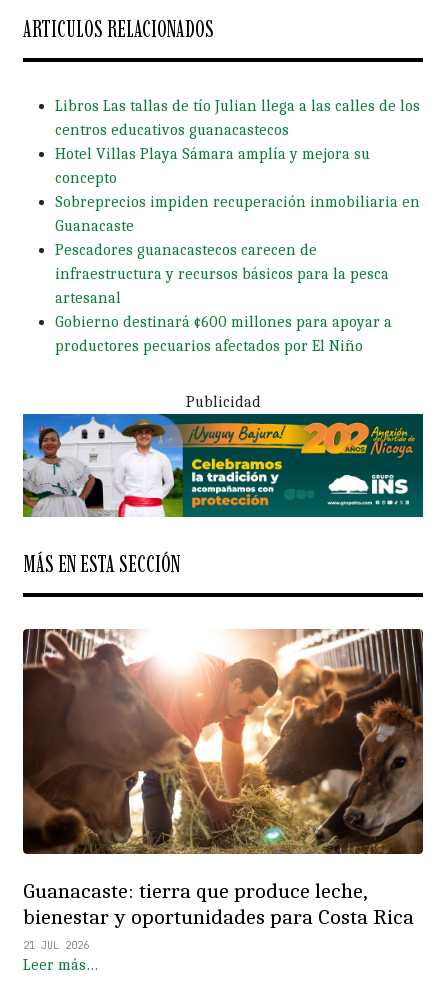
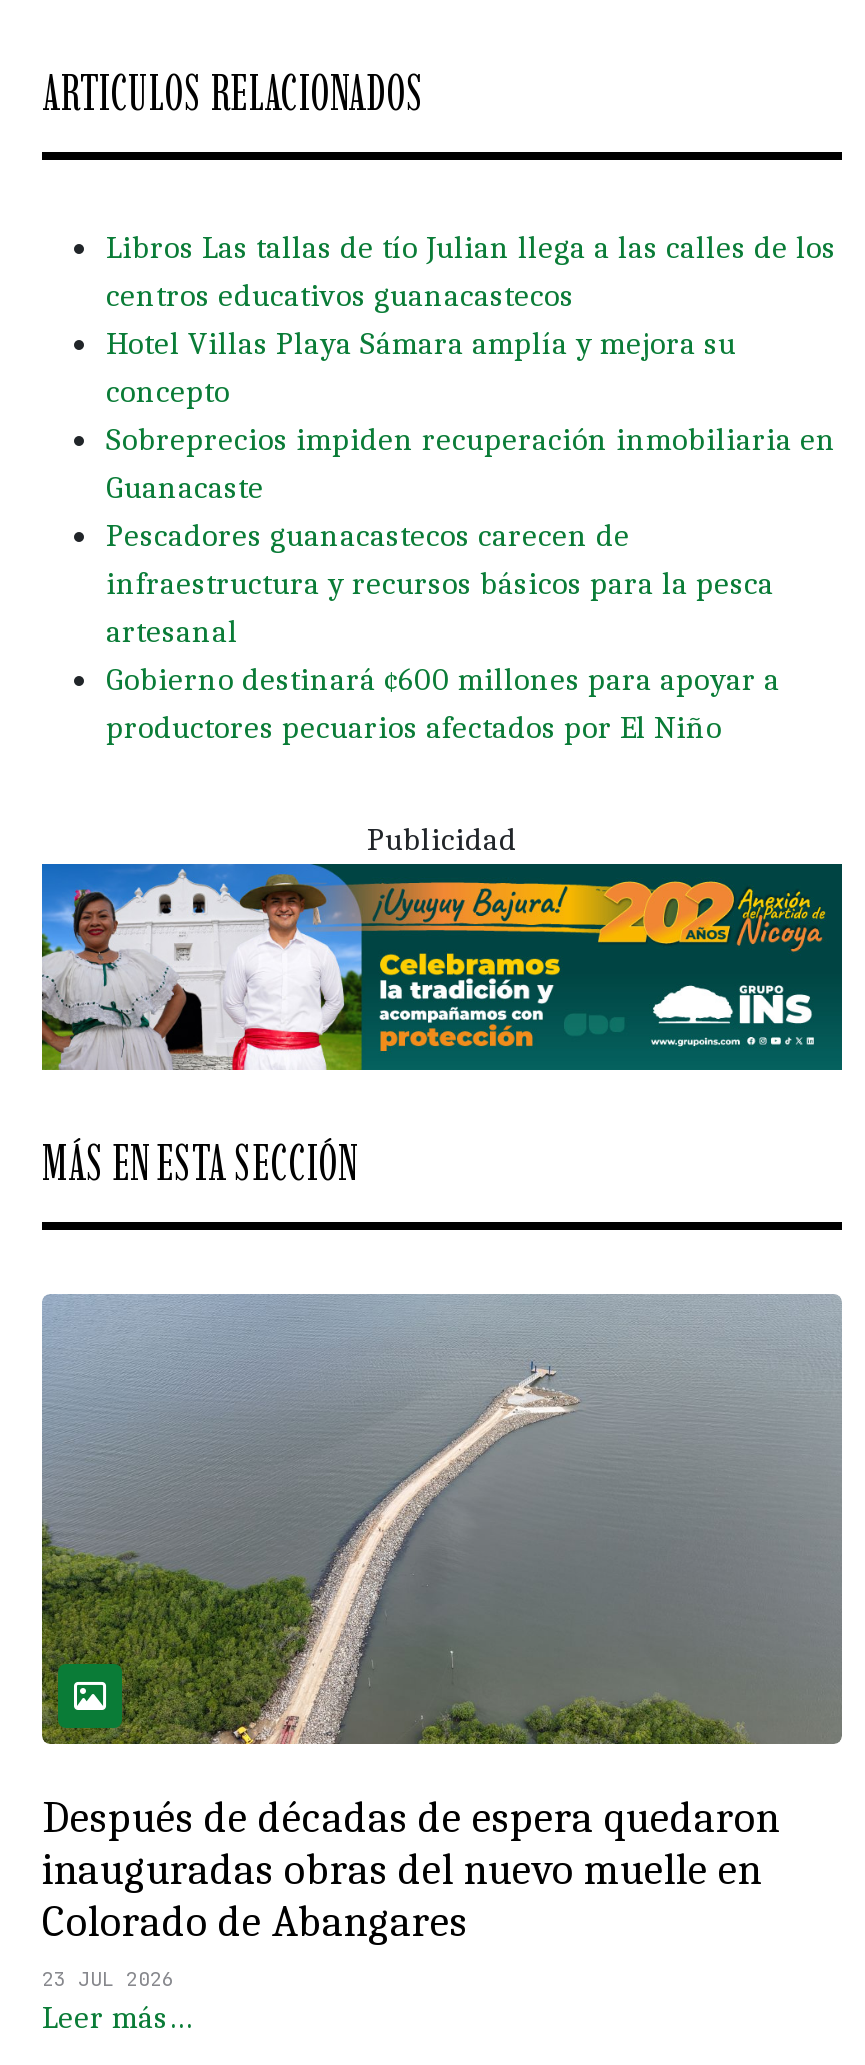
[22,628,424,952] [image] | Guanacaste: tierra que produce leche, | bienestar y oportunidades para Costa Rica | 21 JUL 2026 -> [42,1292,842,1992] [image] | Después de décadas de espera quedaron | inauguradas obras del nuevo muelle en | Colorado de Abangares | 23 JUL 2026

